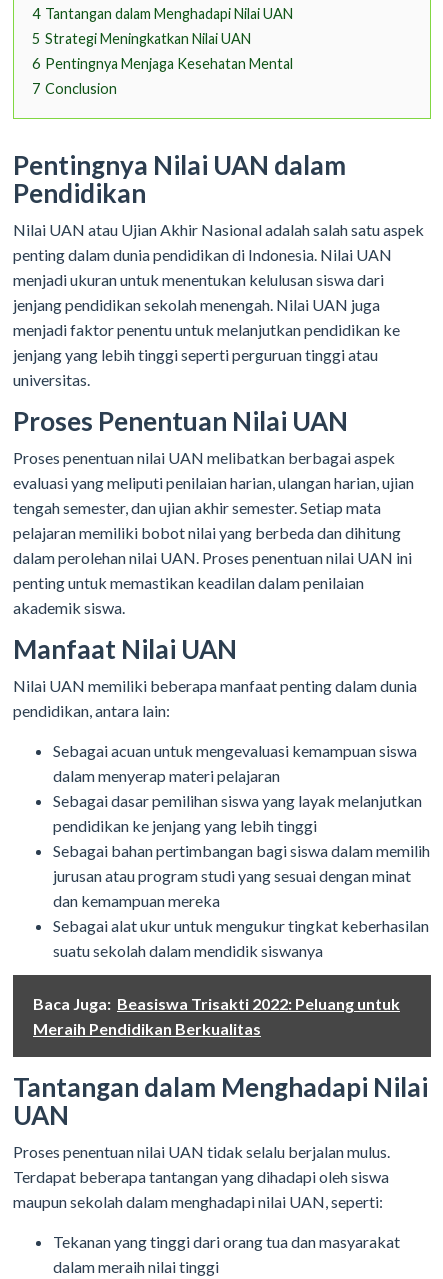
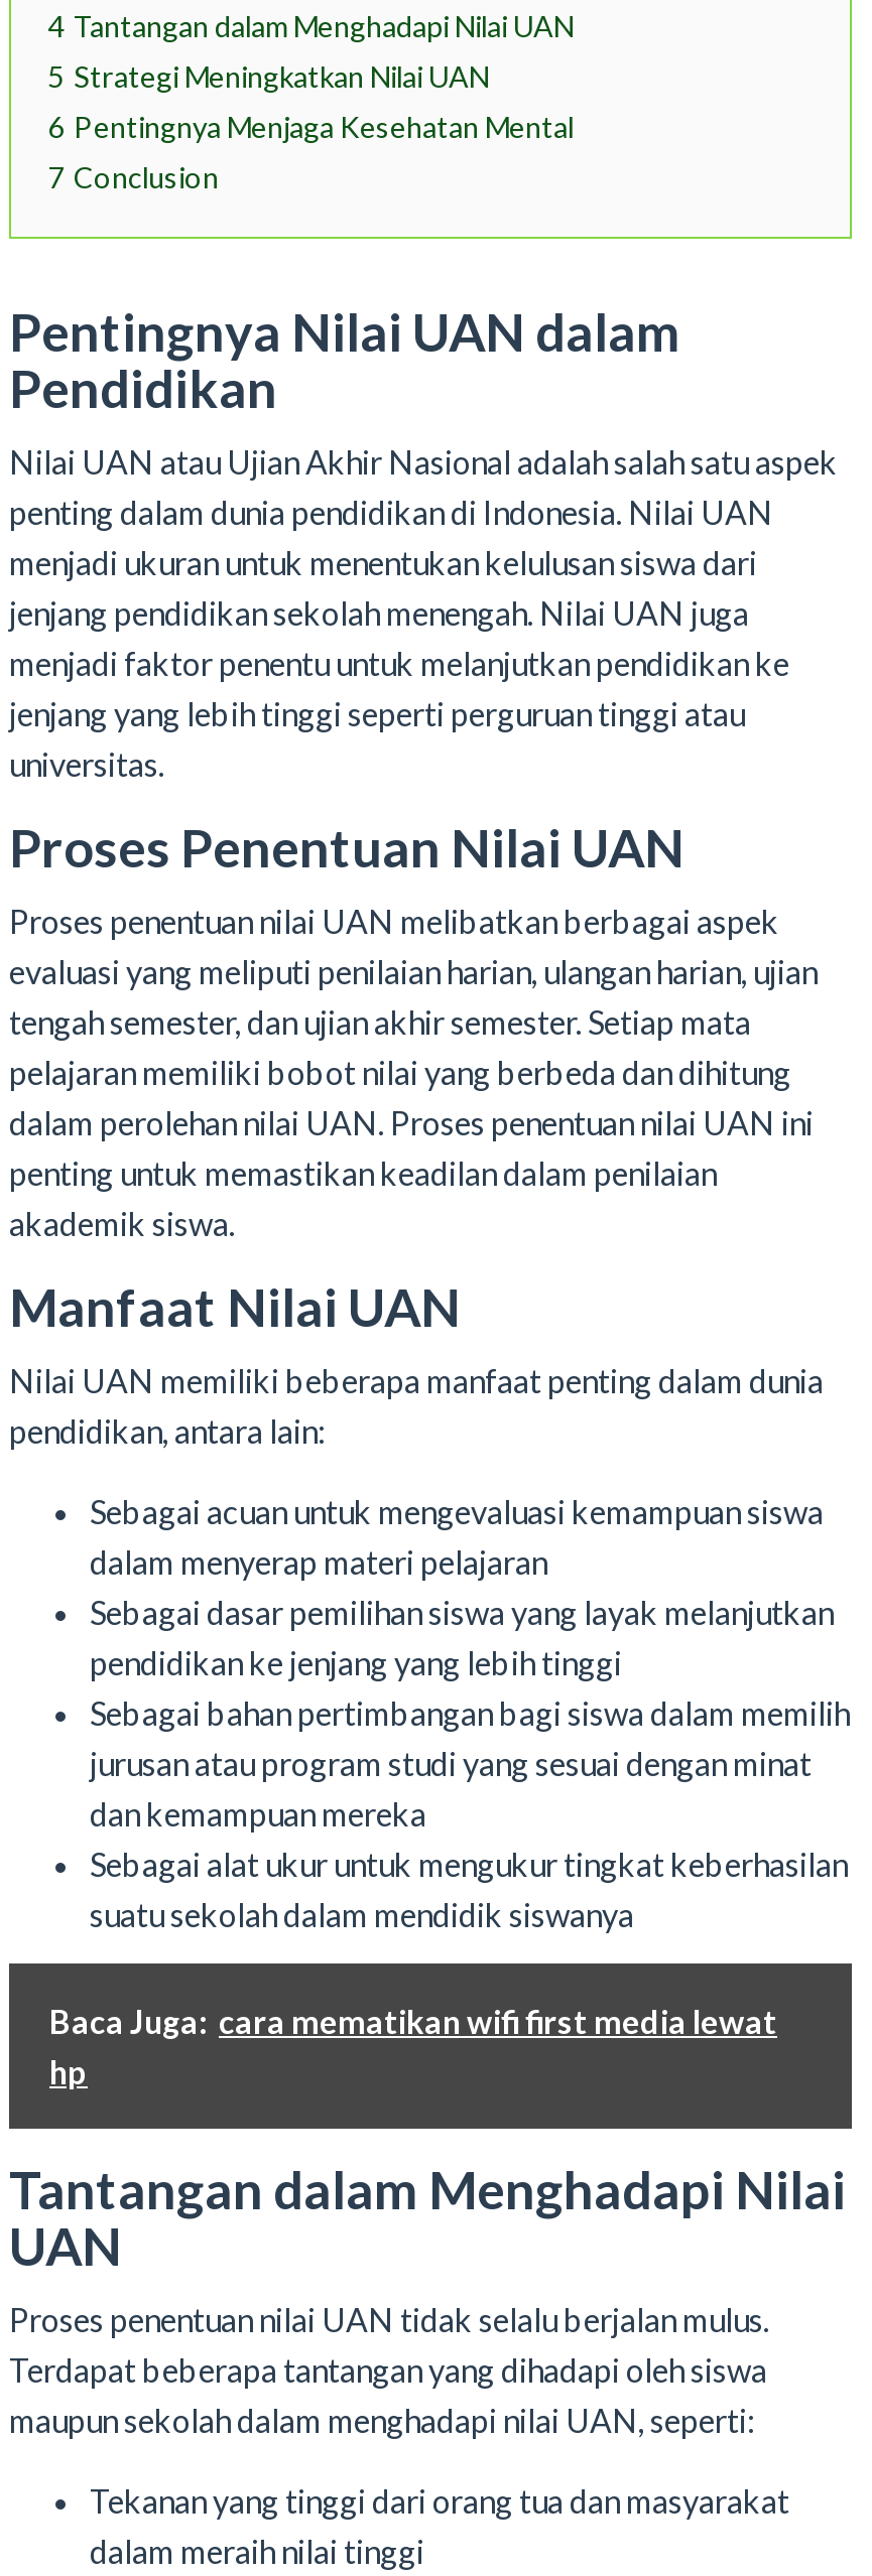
[33,994,400,1038] Baca Juga: Beasiswa Trisakti 2022: Peluang untuk | Meraih Pendidikan Berkualitas -> [49,2001,777,2090] Baca Juga: cara mematikan wifi first media lewat | hp

